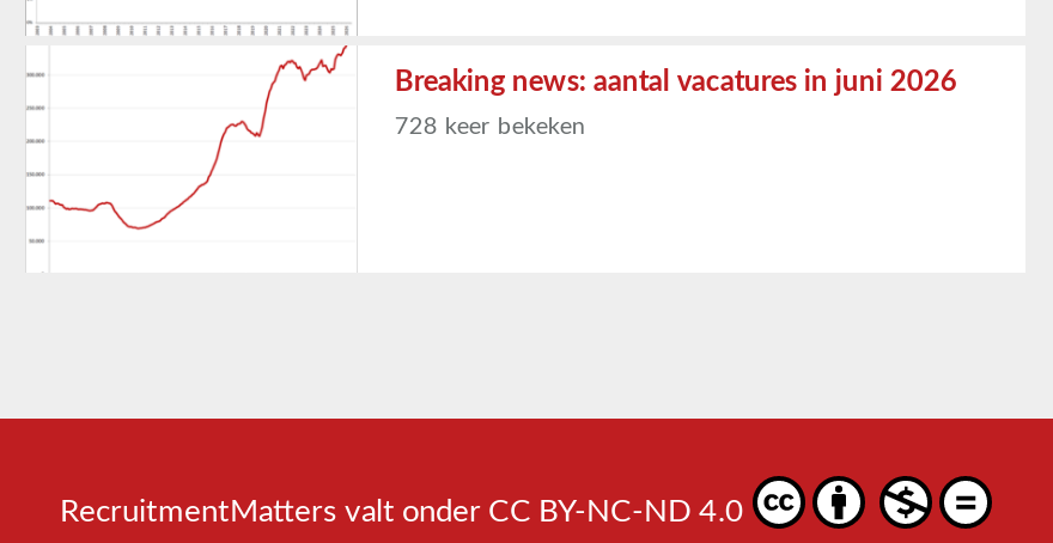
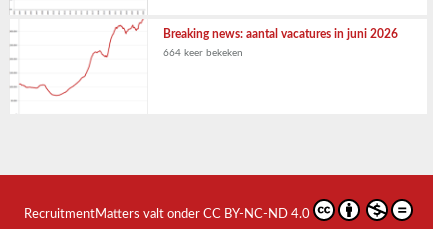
[394,115,586,139] 728 keer bekeken -> [163,48,243,58] 664 keer bekeken

